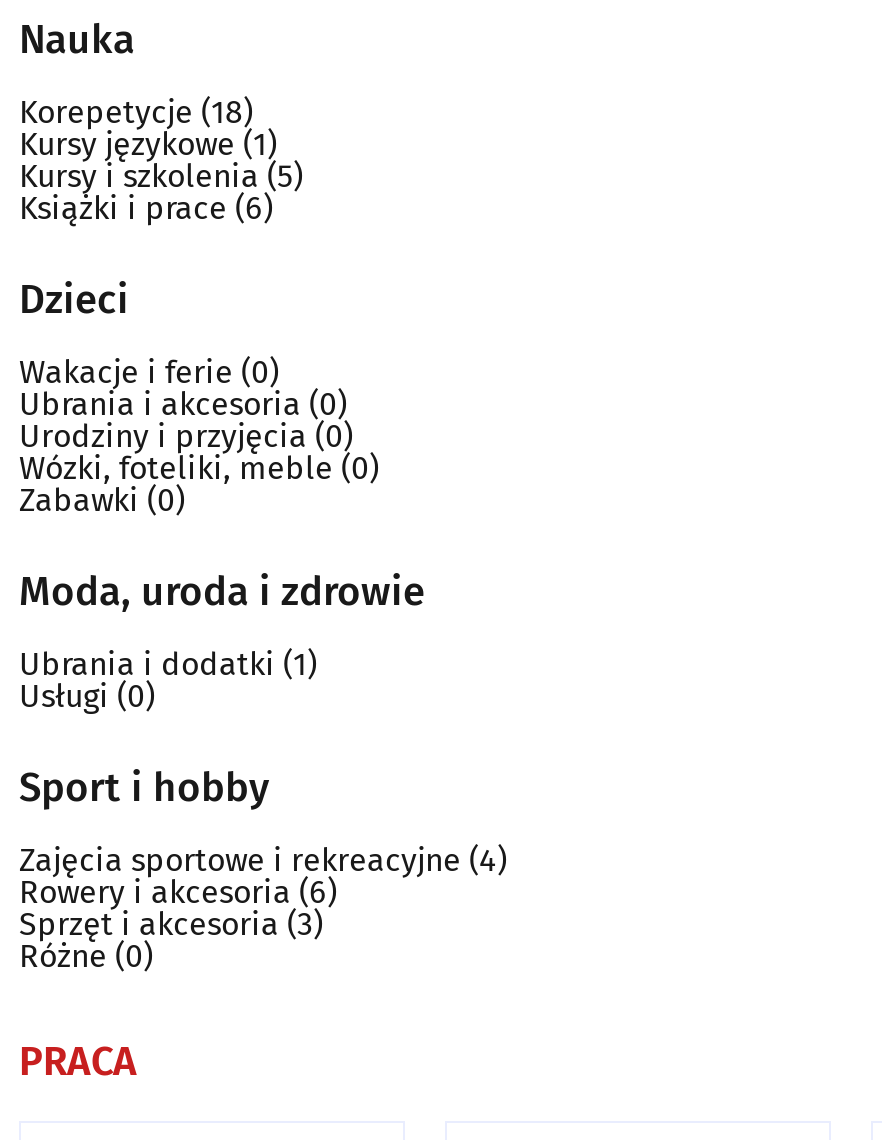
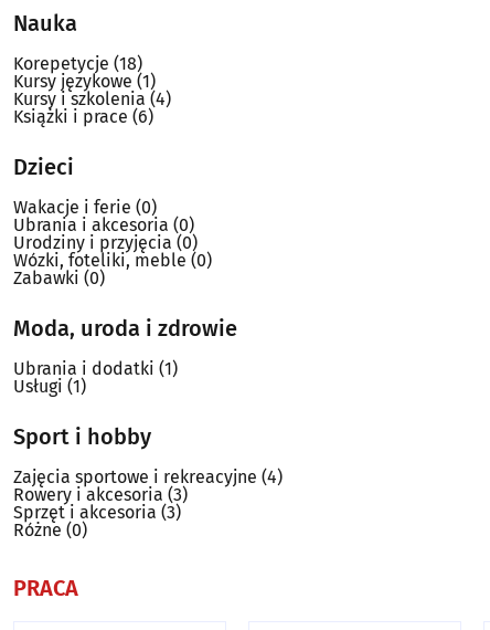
[19,156,303,194] Kursy i szkolenia(5) -> [13,89,171,110] Kursy i szkolenia(4)
[19,676,155,714] Usługi(0) -> [13,376,86,397] Usługi(1)
[19,872,337,910] Rowery i akcesoria(6) -> [13,485,188,506] Rowery i akcesoria(3)

